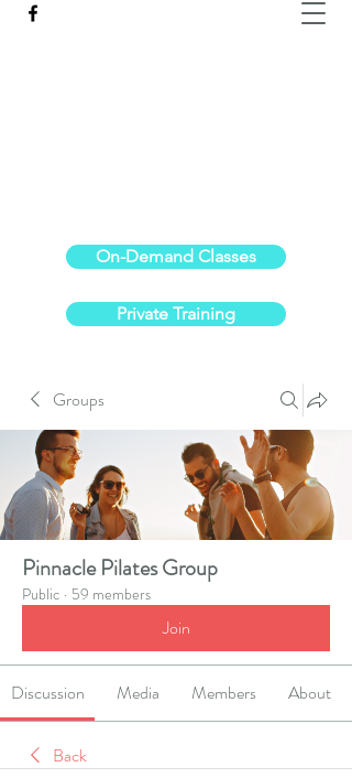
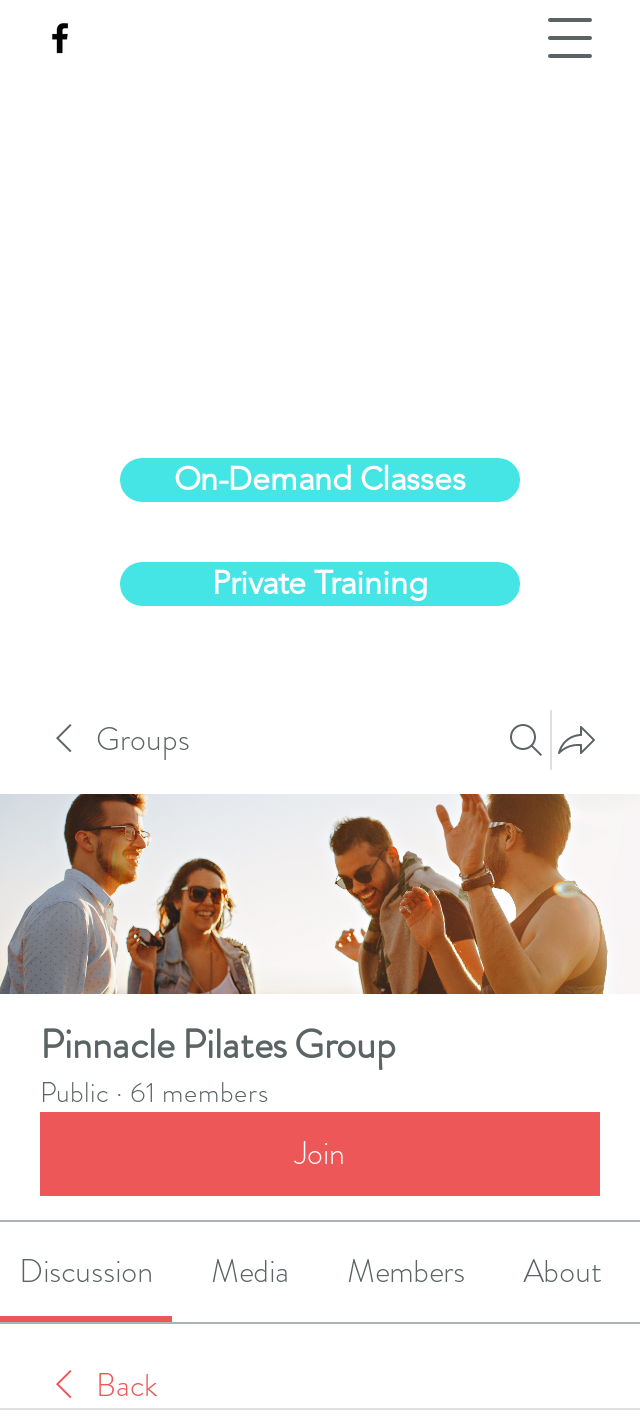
[22,583,151,605] Public · 59 members -> [40,1072,268,1112] Public · 61 members

